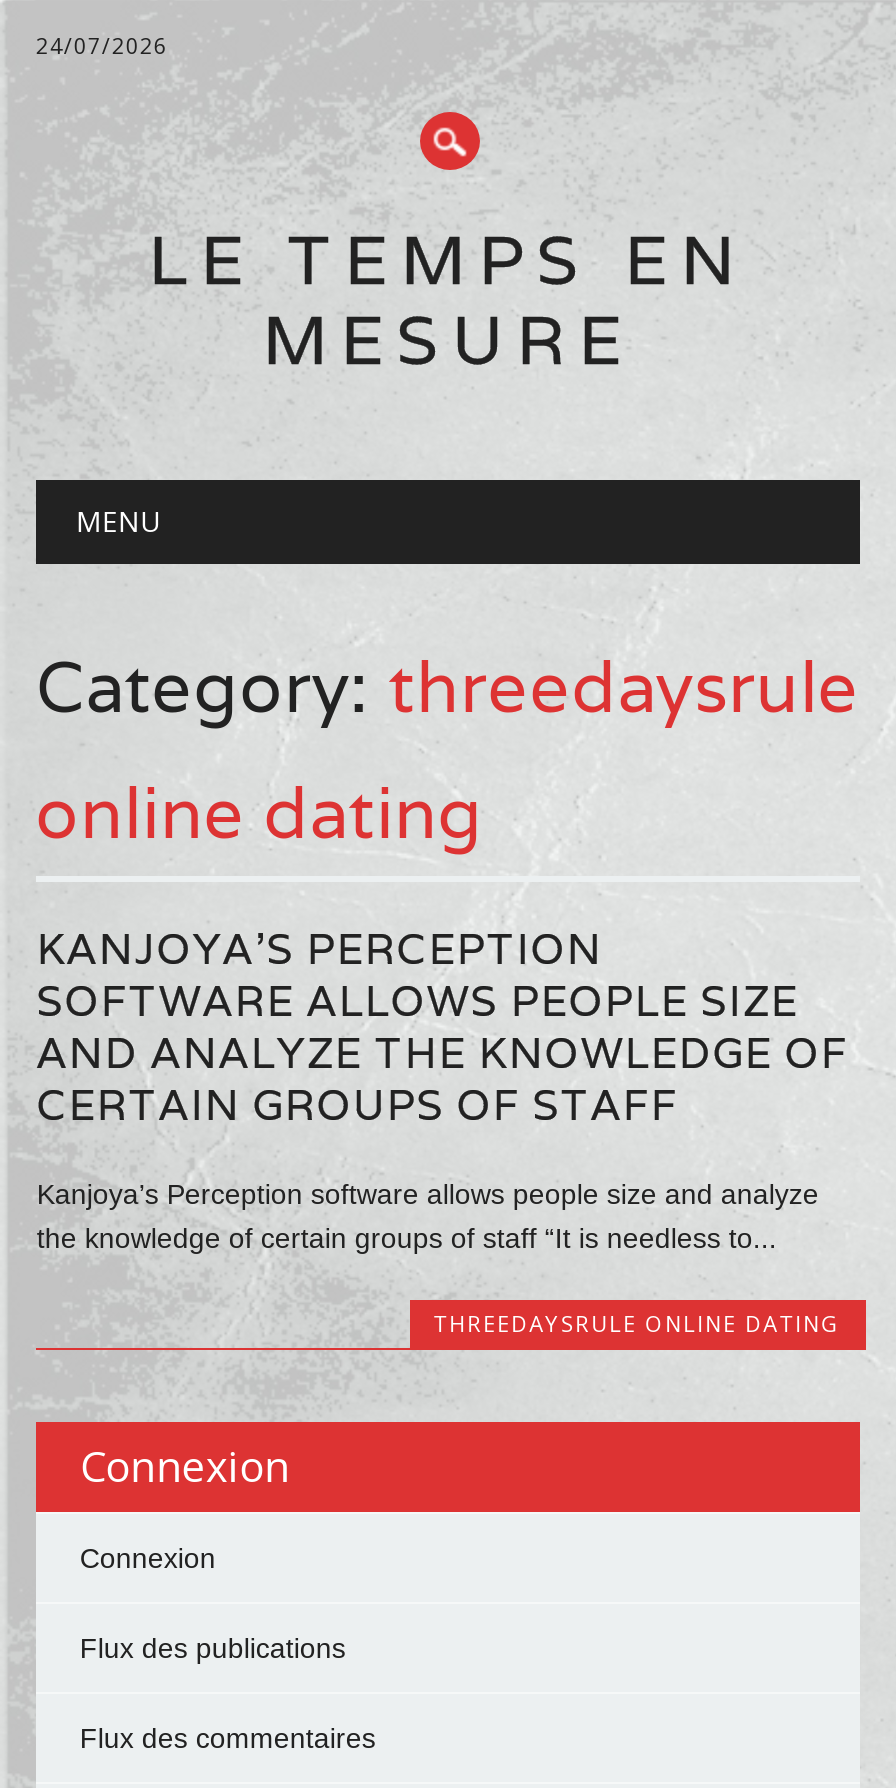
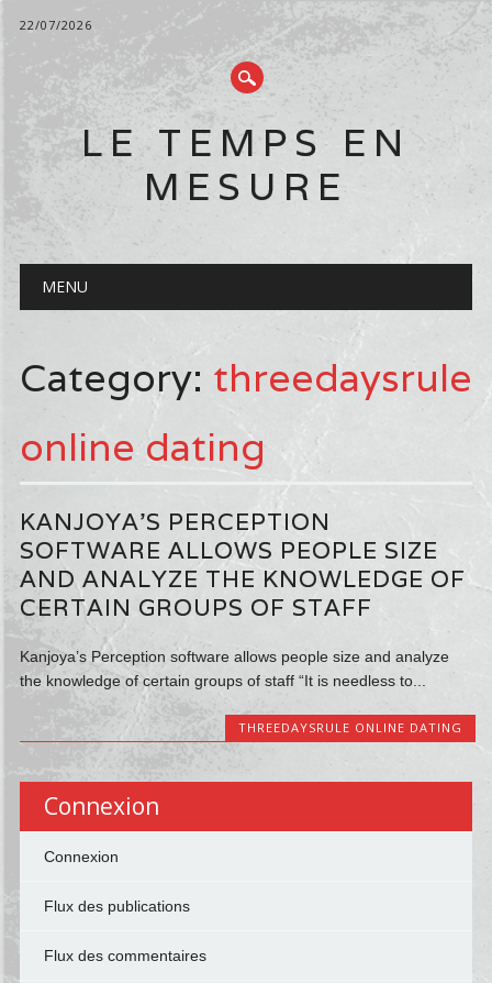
[36,30,168,60] 24/07/2026 -> [20,16,92,33] 22/07/2026

